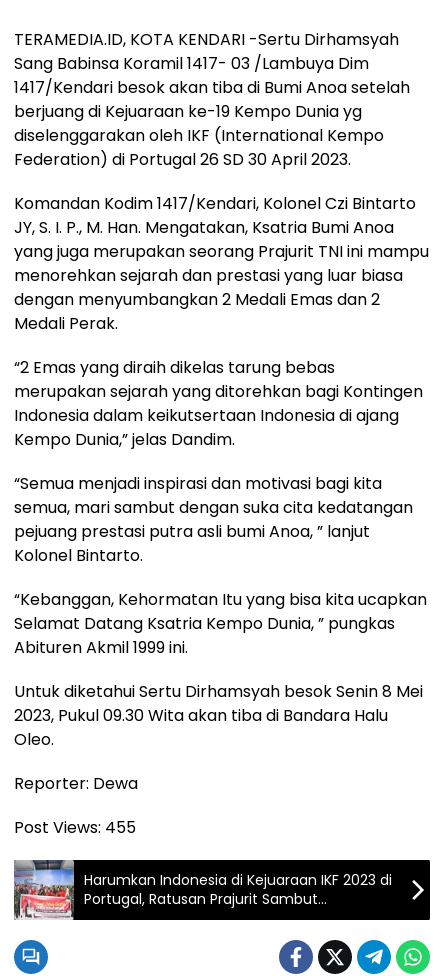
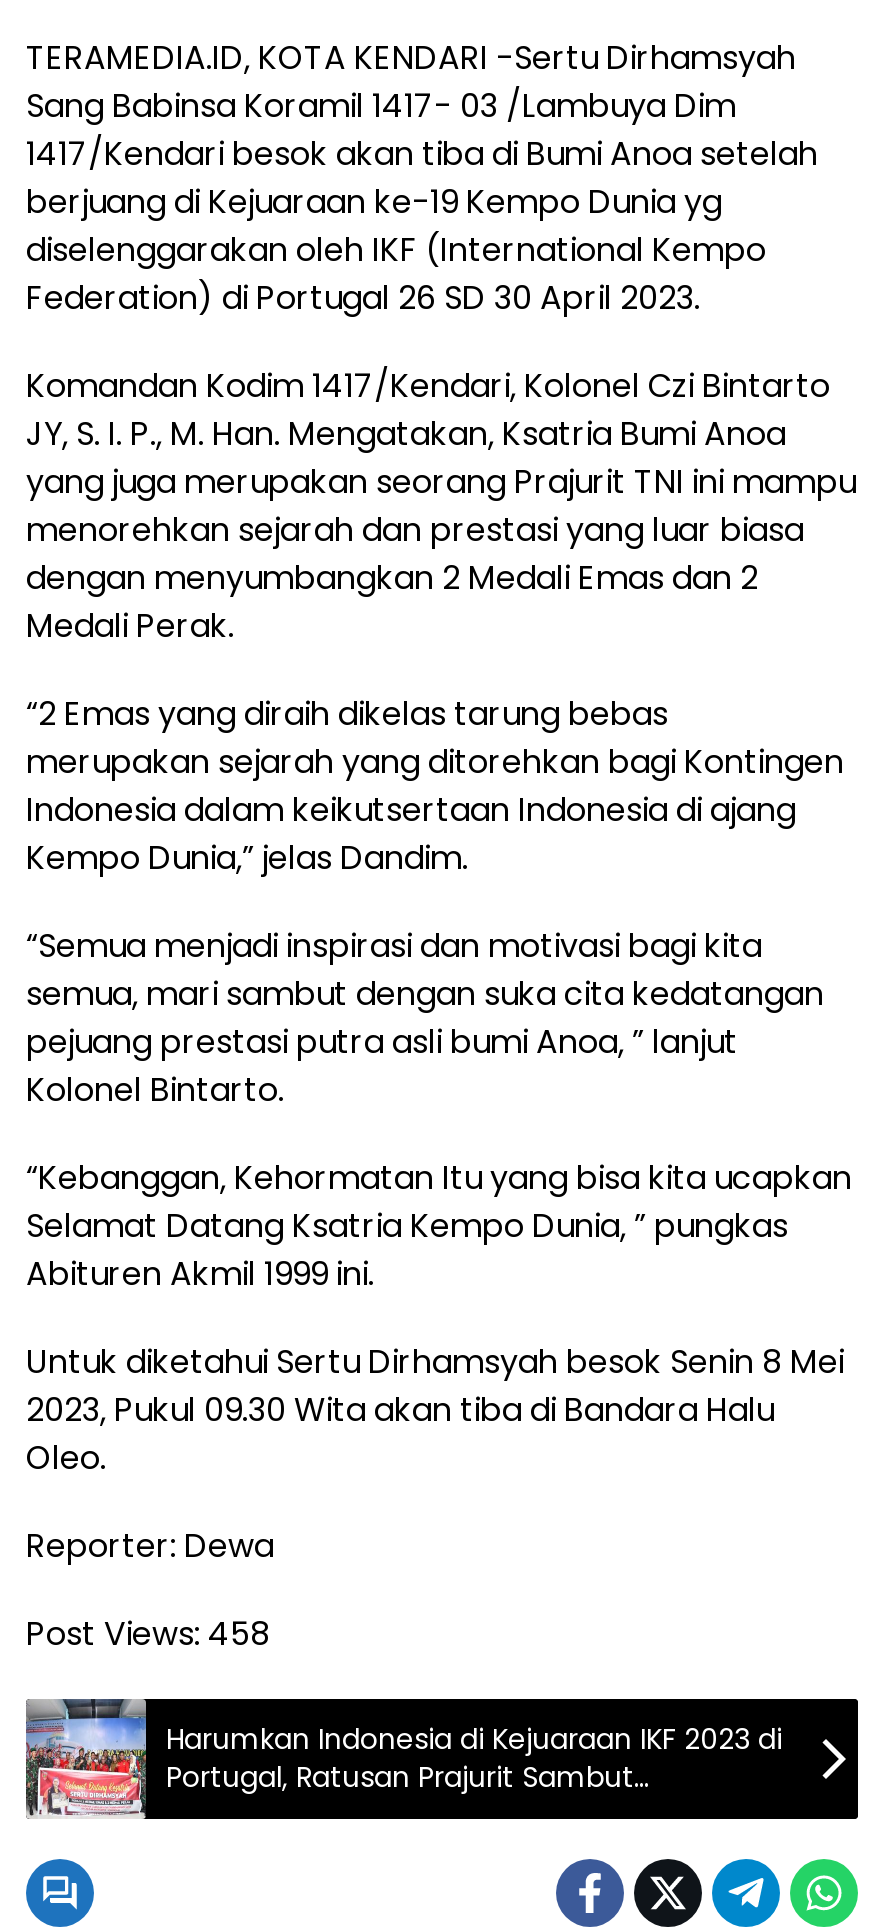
[14,816,136,839] Post Views: 455 -> [26,1611,270,1657] Post Views: 458

